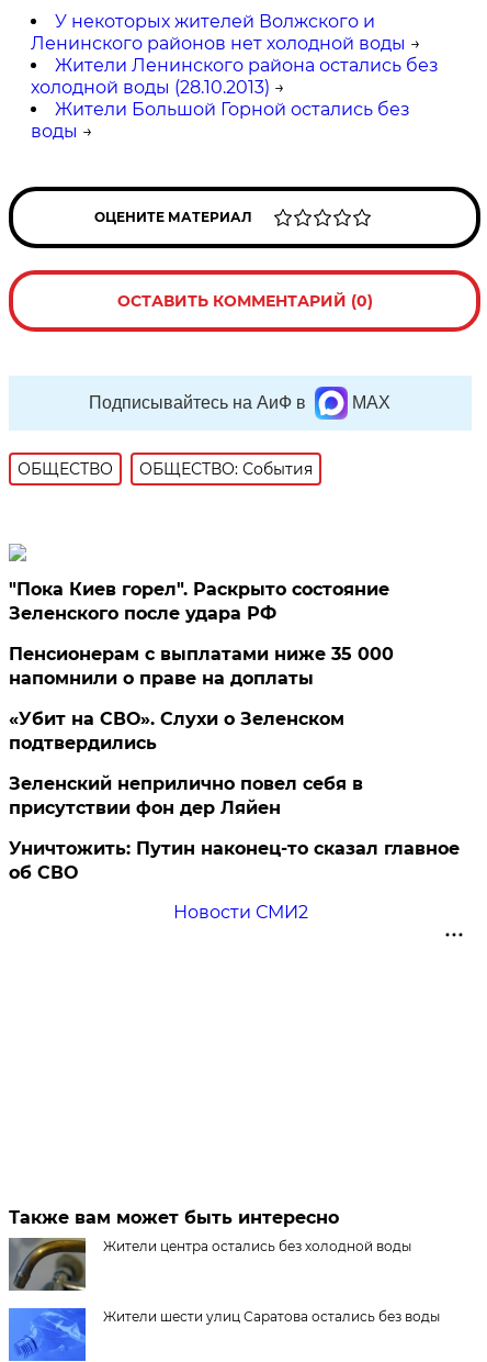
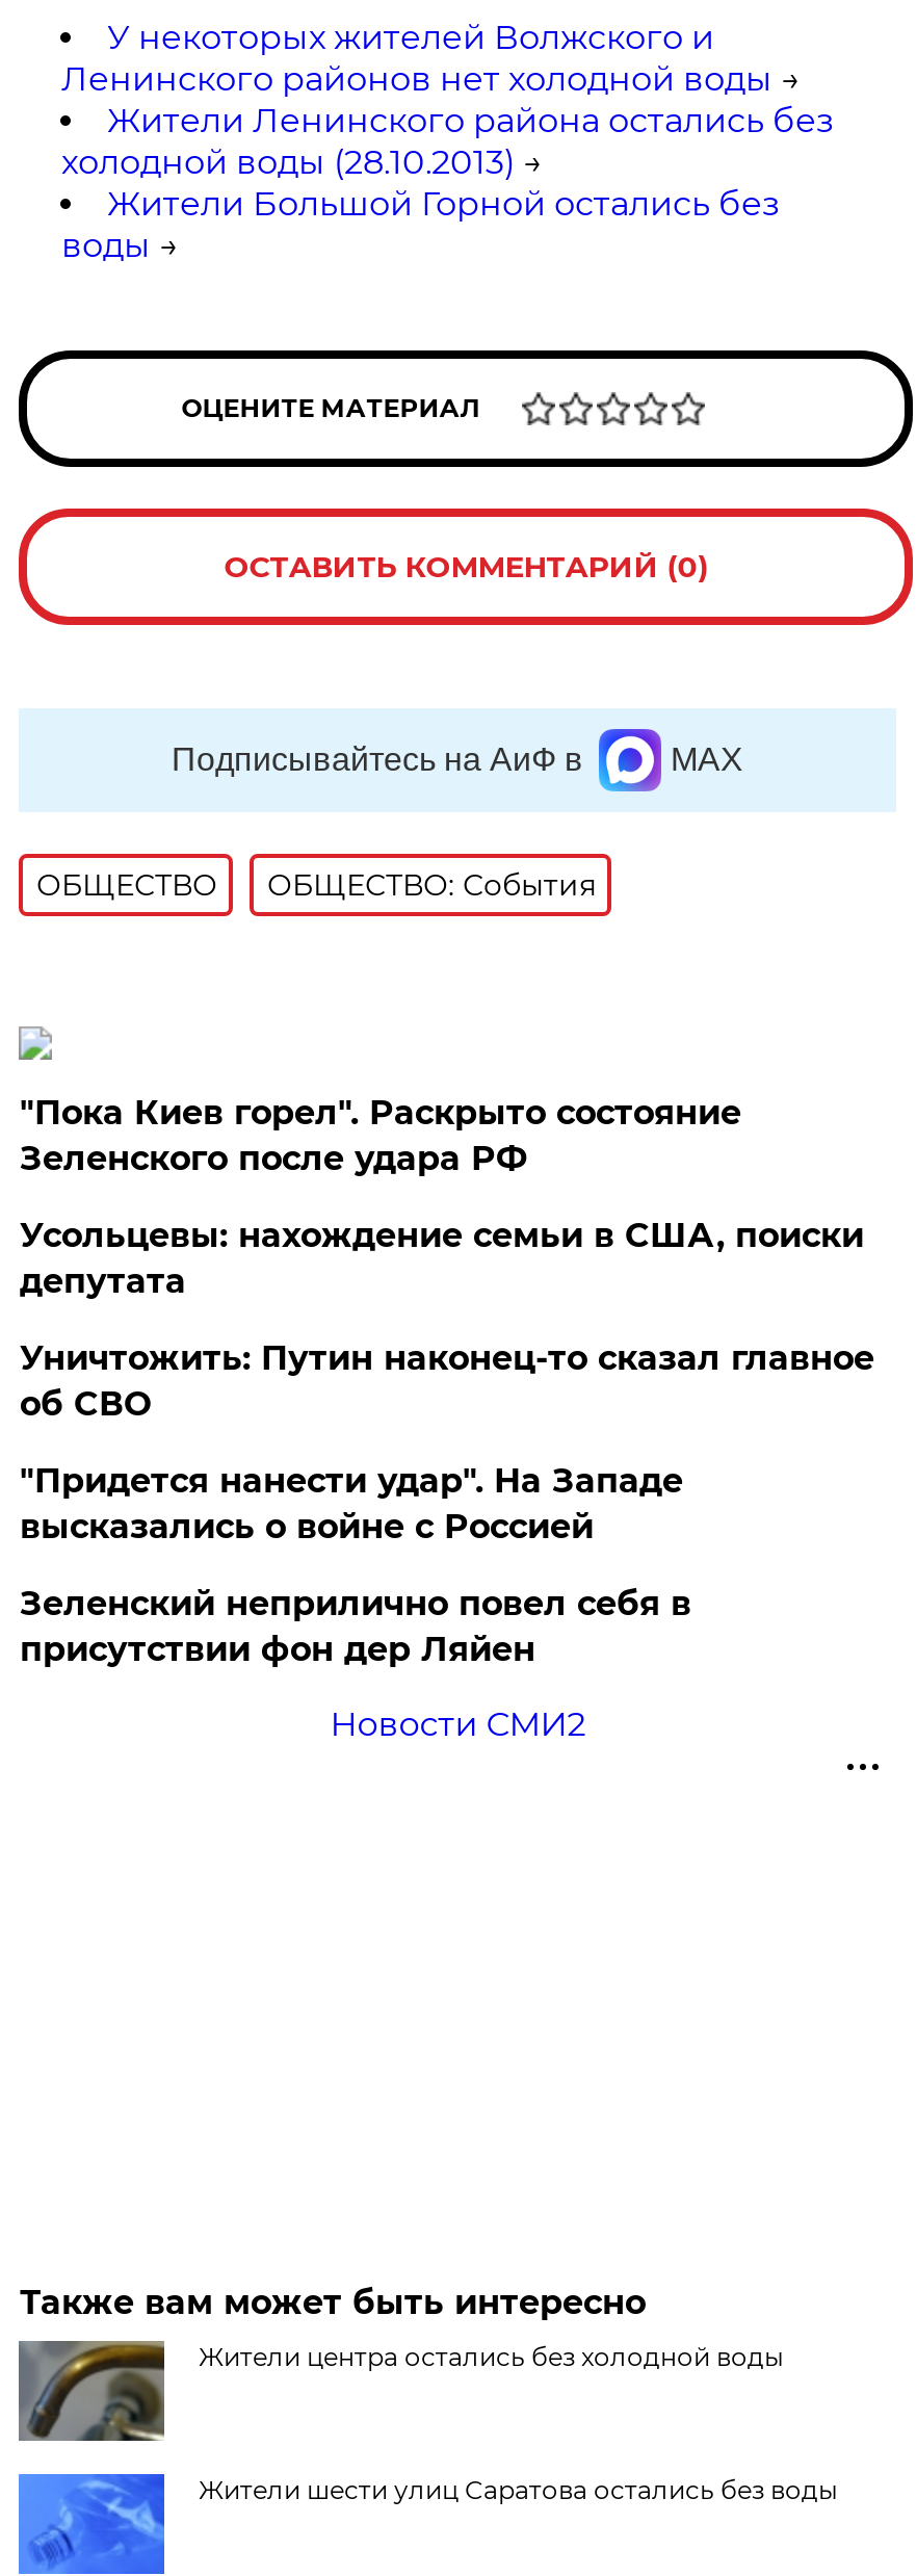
[9,643,394,753] Пенсионерам с выплатами ниже 35 000 | напомнили о праве на доплаты | «Убит на СВО». Слухи о Зеленском | подтвердились -> [20,1215,864,1545] Усольцевы: нахождение семьи в США, поиски | депутата | "Придется нанести удар". На Западе | высказались о войне с Россией
moved [9,773,363,818] -> [20,1583,691,1668]: Зеленский неприлично повел cебя в | присутствии фон дер Ляйен
moved [9,838,460,883] -> [20,1337,874,1423]: Уничтожить: Путин наконец-то сказал главное | об СВО

